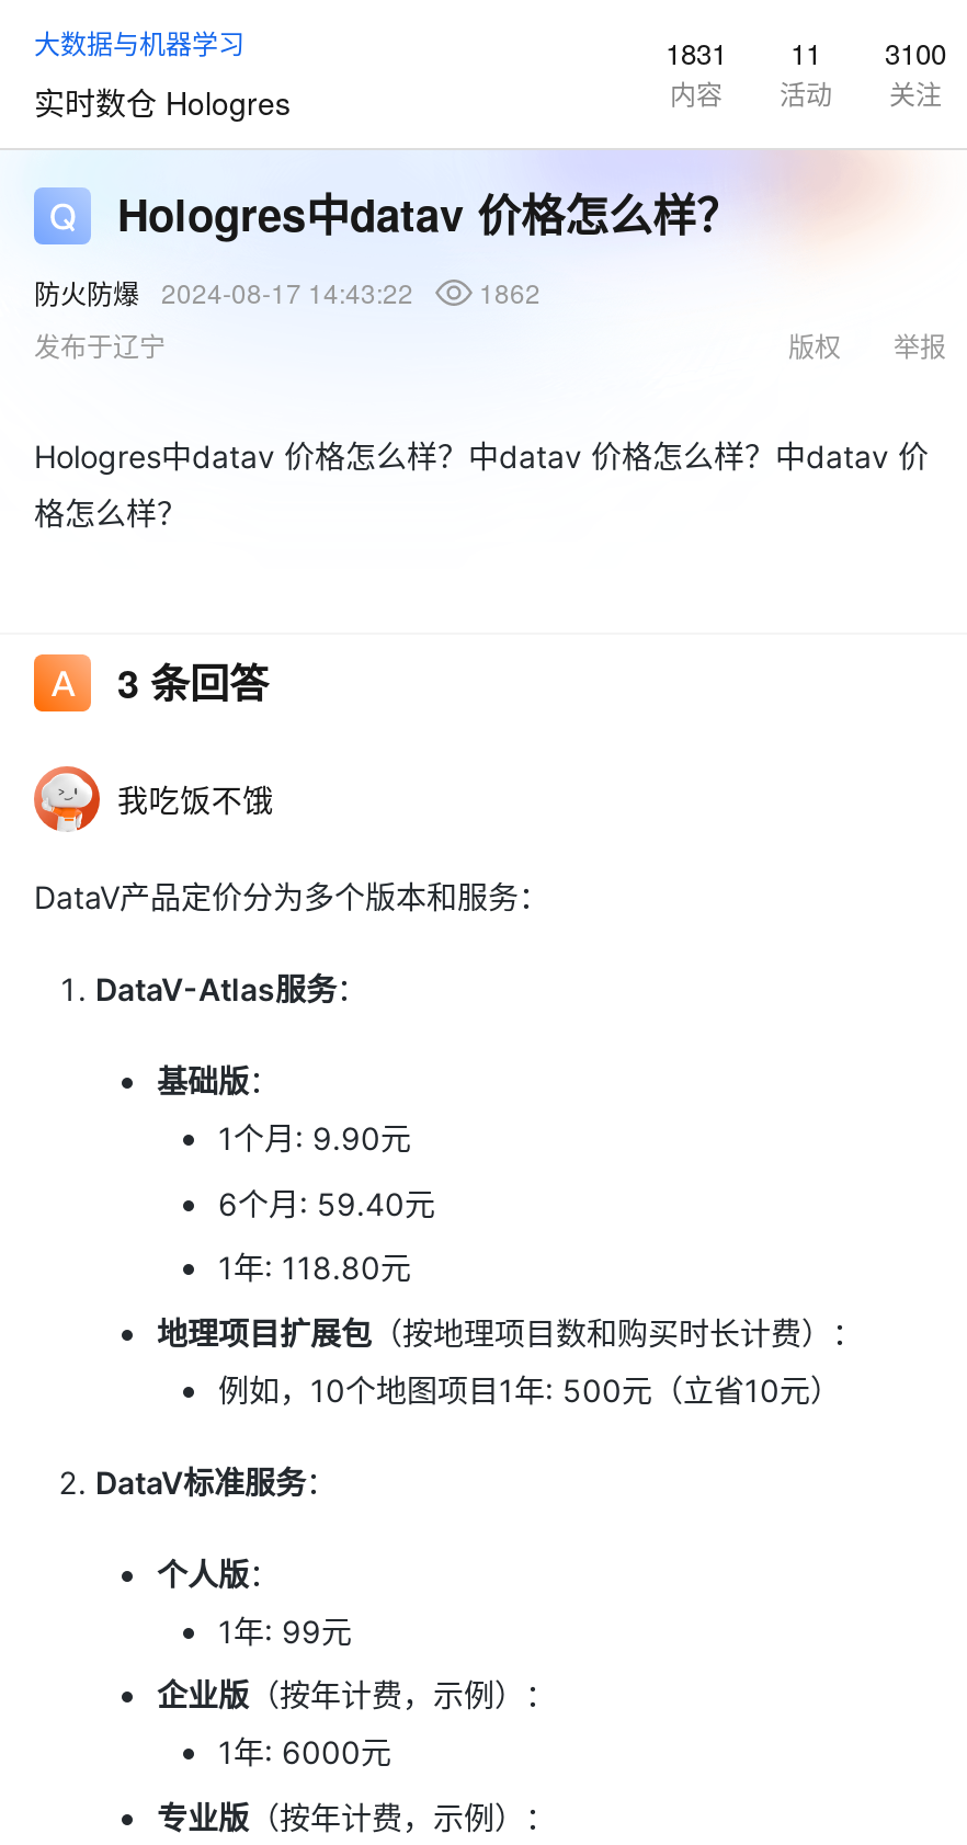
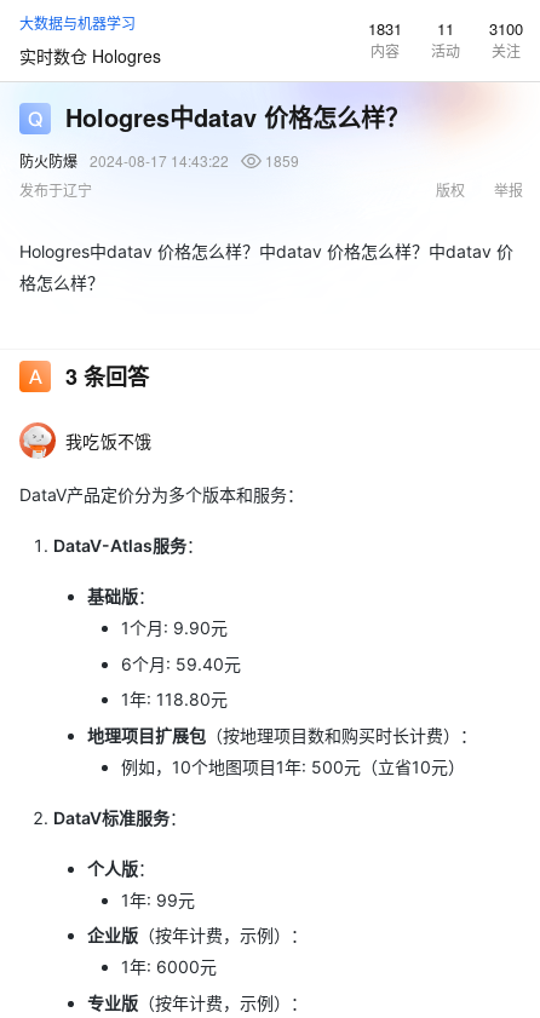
[34,273,541,310] 防火防爆 2024-08-17 14:43:22 1862 -> [19,150,299,171] 防火防爆 2024-08-17 14:43:22 1859

